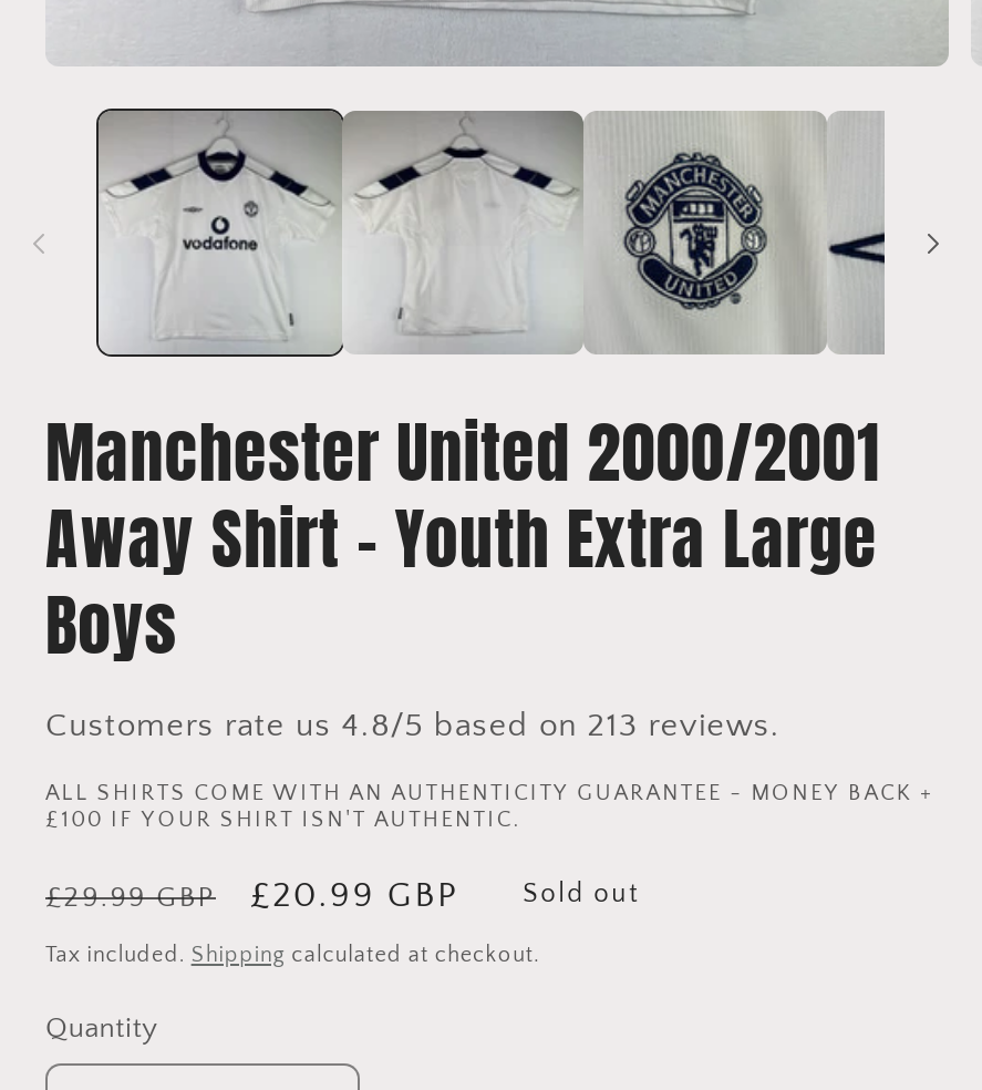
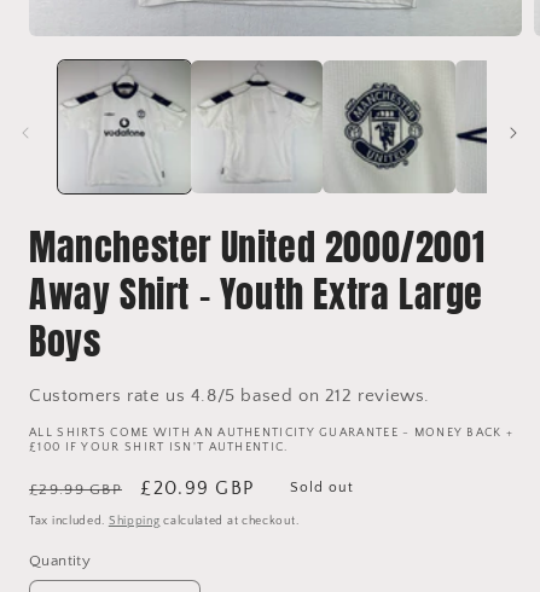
[45,706,781,743] Customers rate us 4.8/5 based on 213 reviews. -> [29,385,430,405] Customers rate us 4.8/5 based on 212 reviews.

